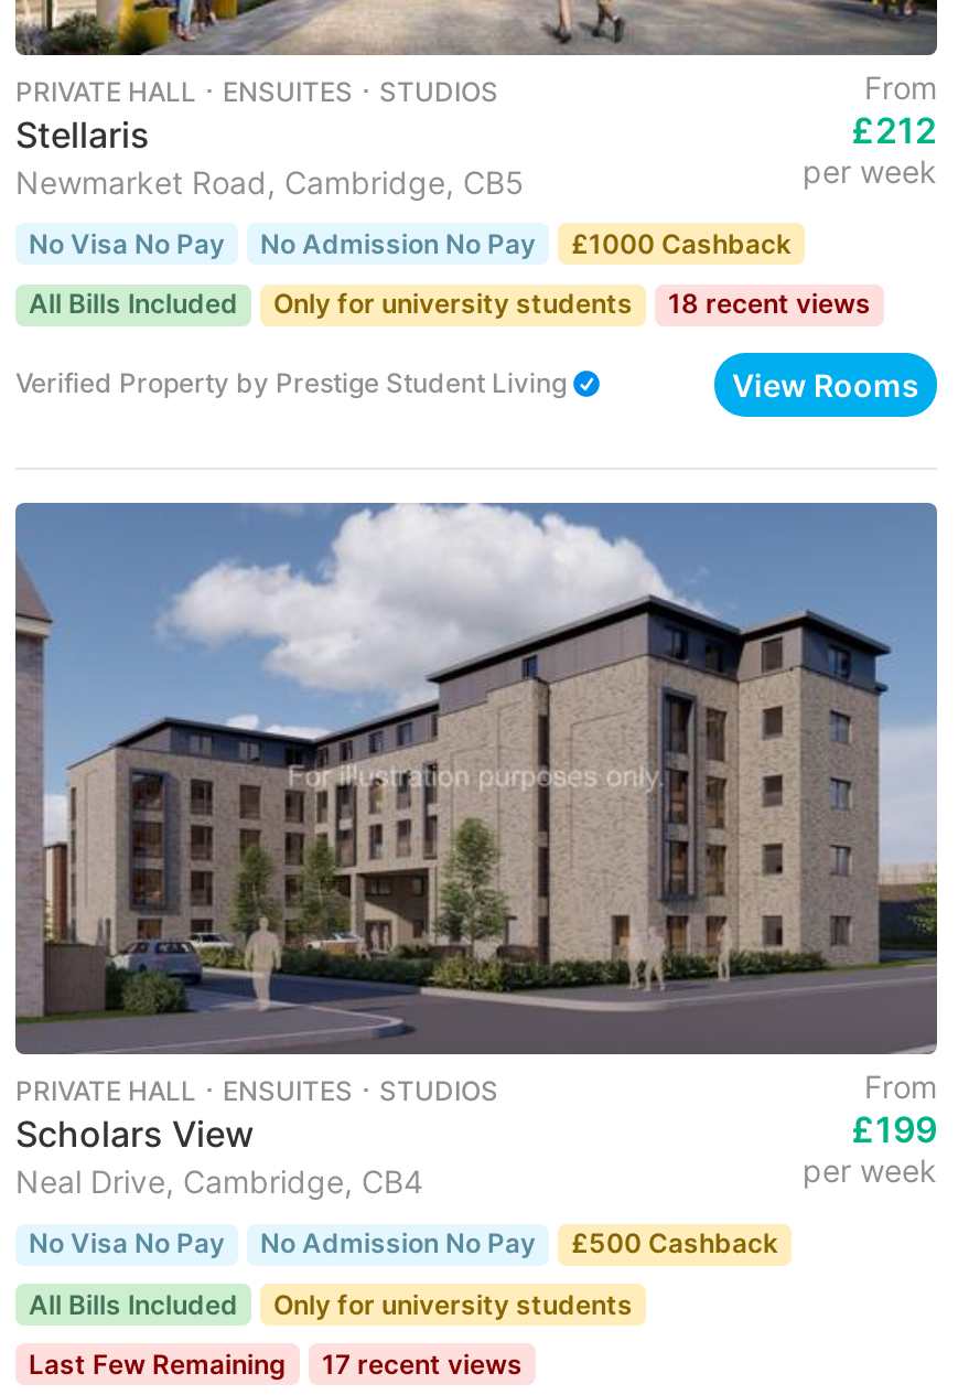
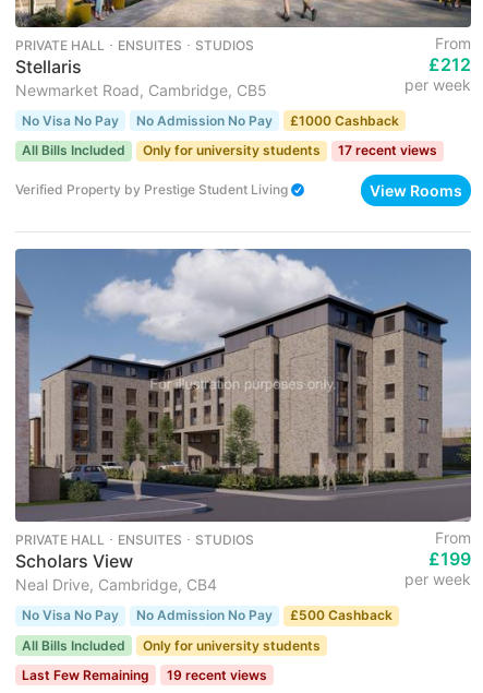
[29,287,871,320] All Bills Included Only for university students 18 recent views -> [22,142,437,158] All Bills Included Only for university students 17 recent views
[29,1348,523,1381] Last Few Remaining 17 recent views -> [22,667,267,683] Last Few Remaining 19 recent views

